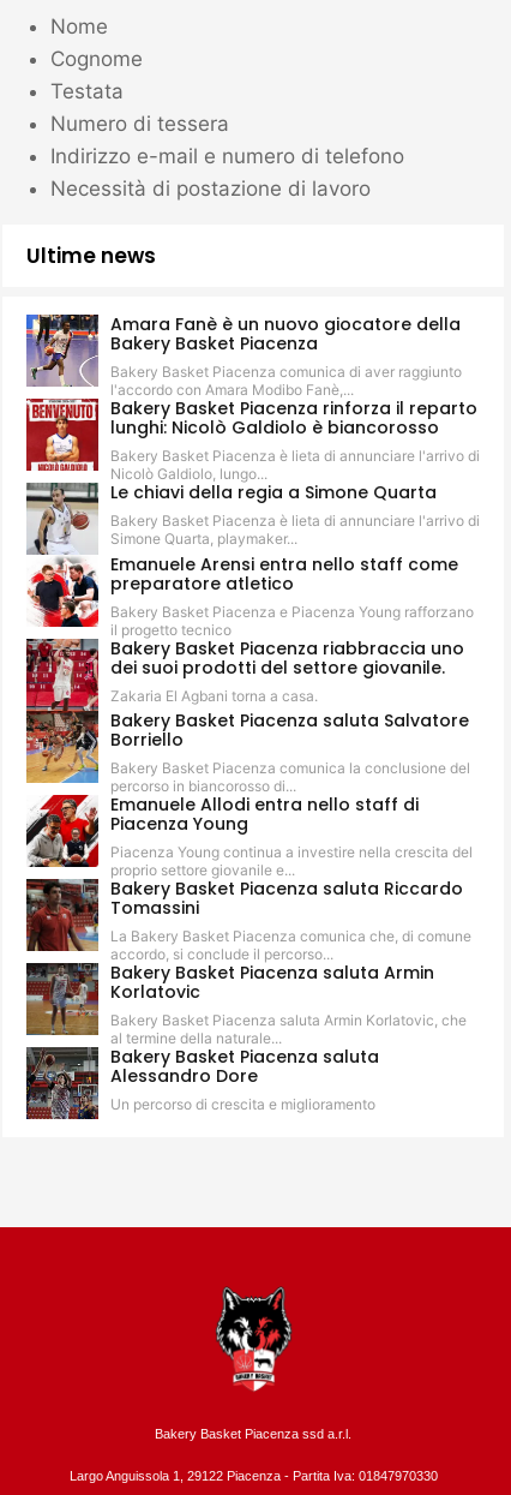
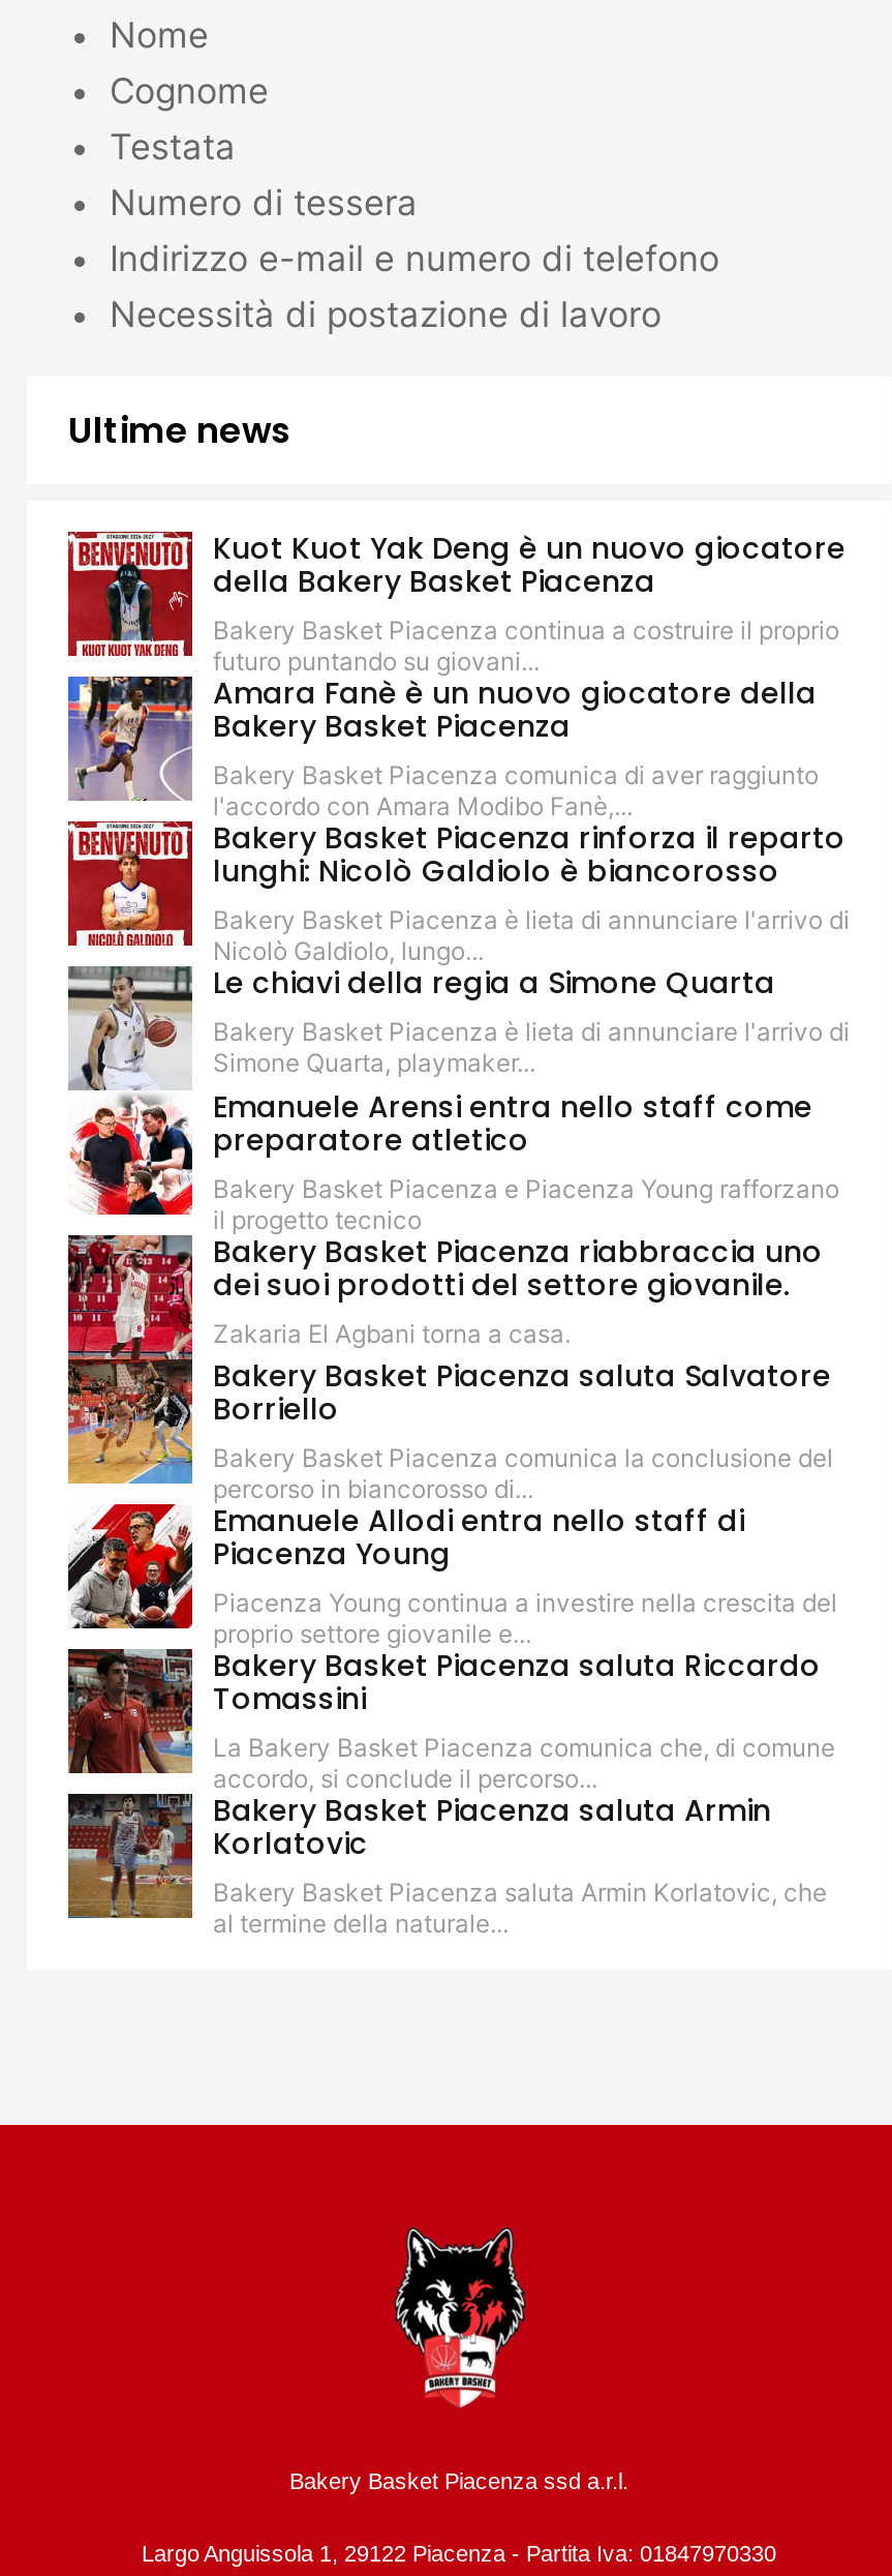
none -> [66,528,845,677] [image] | Kuot Kuot Yak Deng è un nuovo giocatore | della Bakery Basket Piacenza | Bakery Basket Piacenza continua a costruire il proprio | futuro puntando su giovani...
moved [24,312,480,1047] -> [64,672,850,1939]: [image] | Amara Fanè è un nuovo giocatore della | Bakery Basket Piacenza | ... | Bakery Basket Piacenza saluta Armin Korlatovic, che | al termine della naturale...
[25,1045,379,1120] [image] | Bakery Basket Piacenza saluta | Alessandro Dore | Un percorso di crescita e miglioramento -> none

